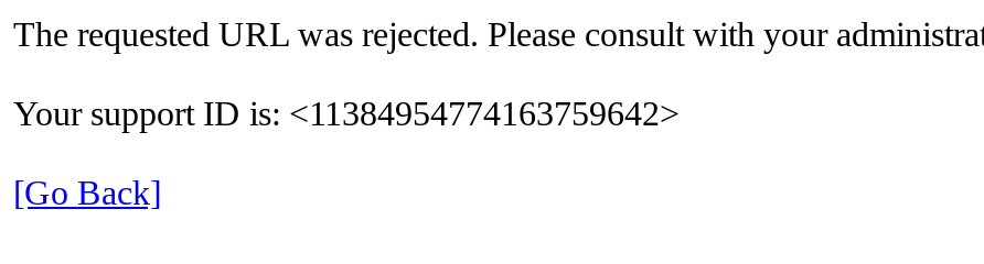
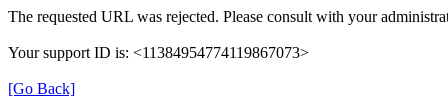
[13,95,680,132] Your support ID is: <11384954774163759642> -> [8,44,309,61] Your support ID is: <11384954774119867073>

